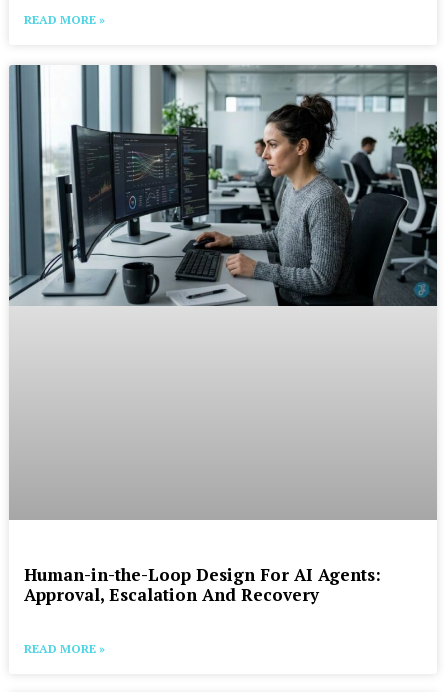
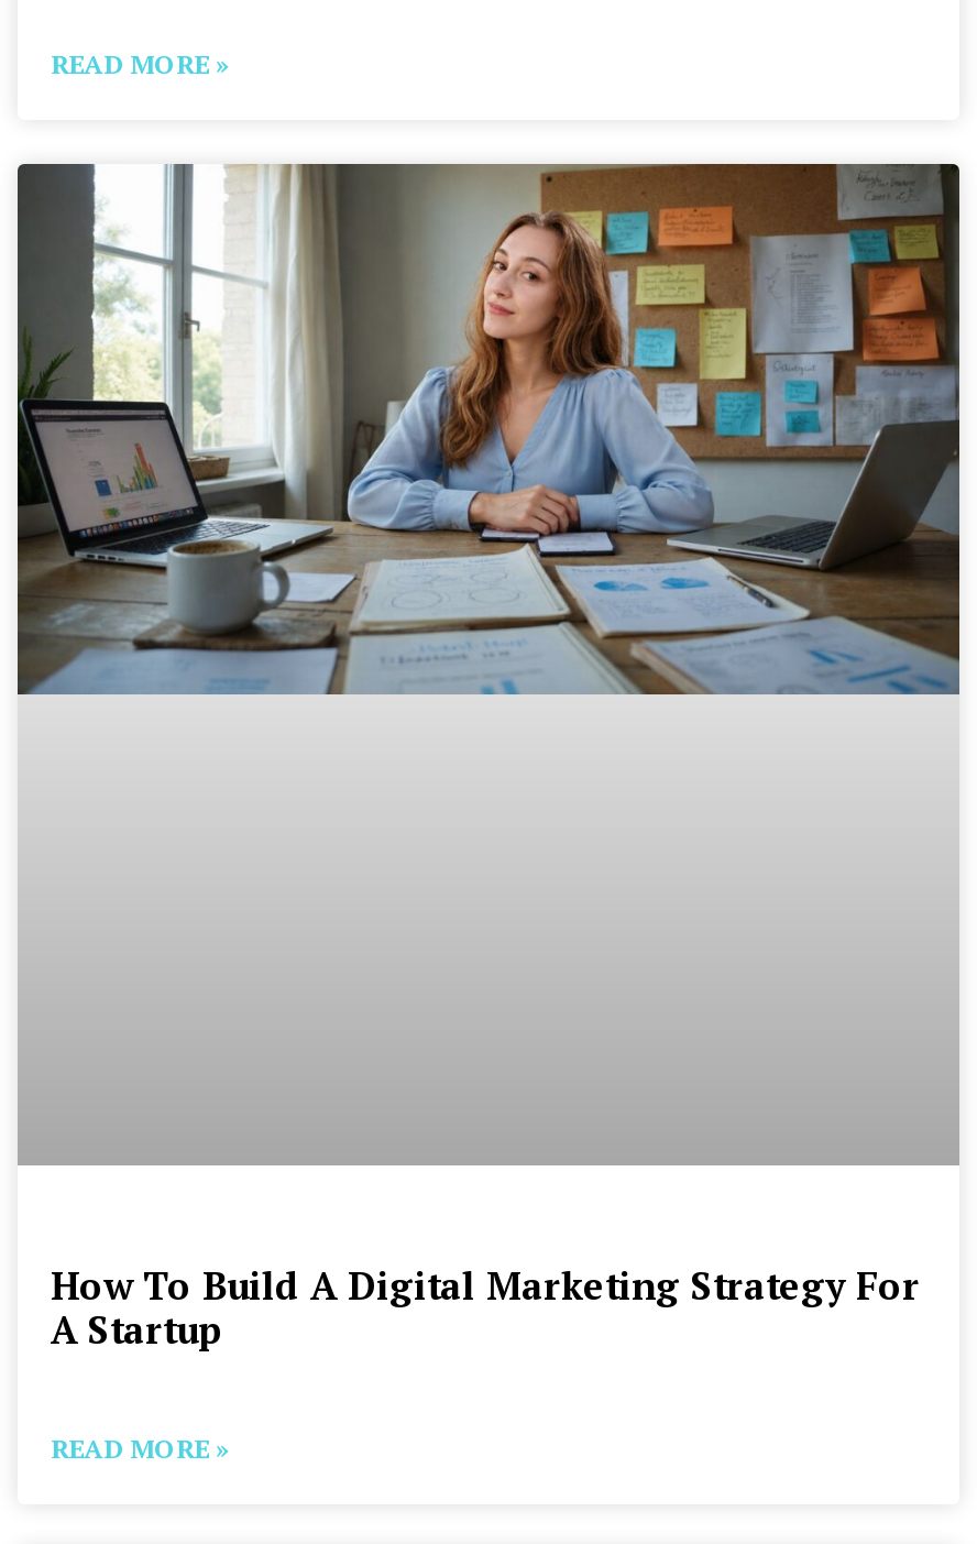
[9,64,437,306] [image] -> [15,162,962,697] [image]
[24,563,381,606] Human-in-the-Loop Design For AI Agents: | Approval, Escalation And Recovery -> [51,1261,920,1355] How To Build A Digital Marketing Strategy For | A Startup

